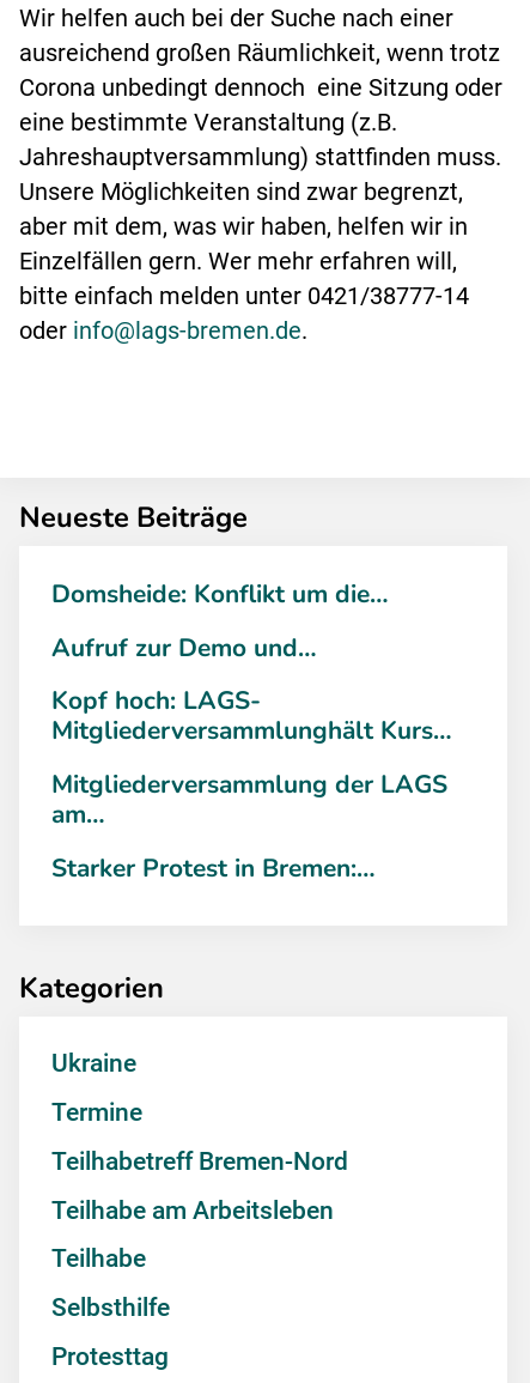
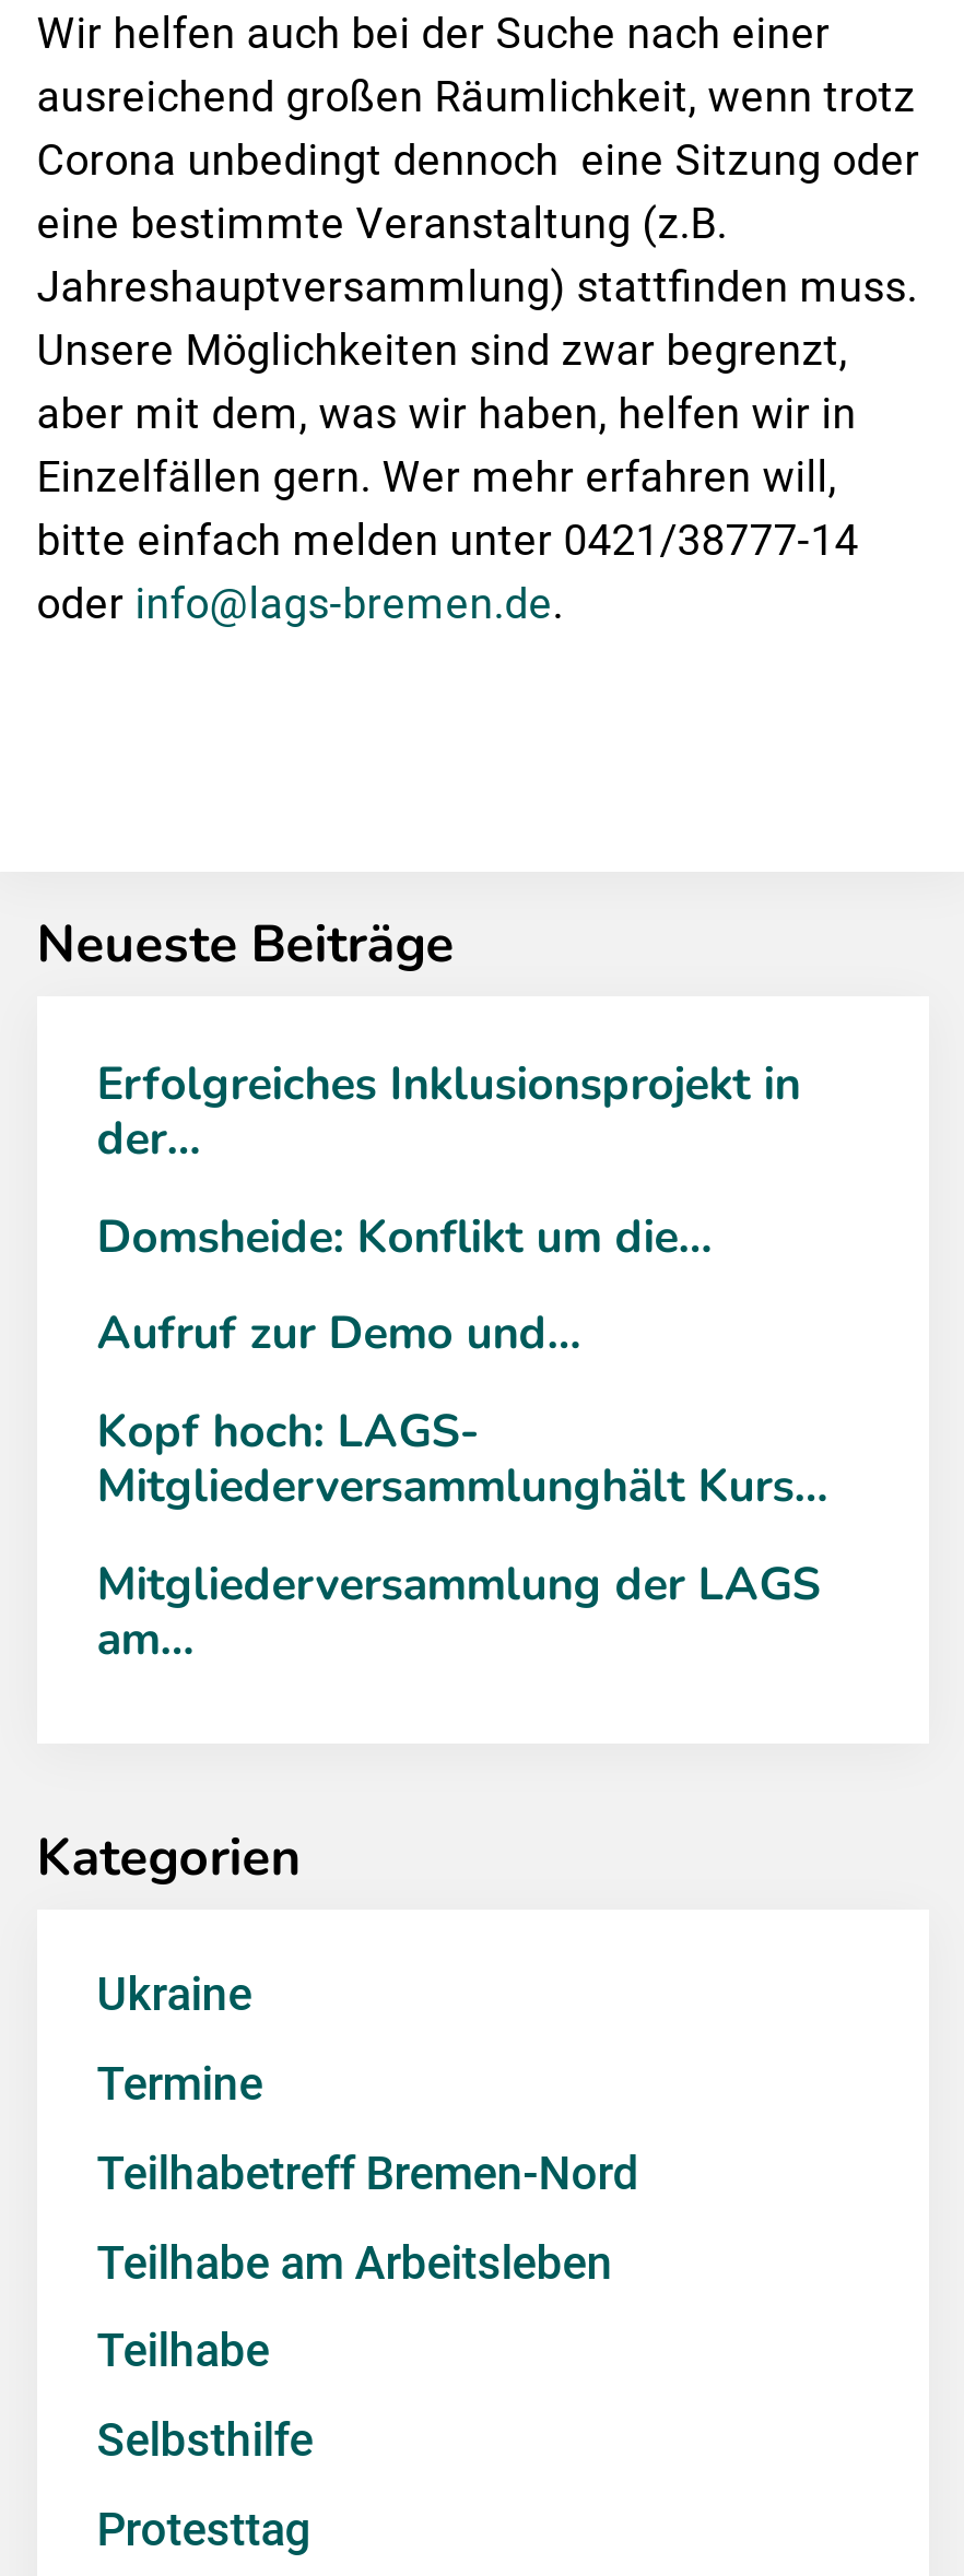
none -> [97,1053,801,1169] Erfolgreiches Inklusionsprojekt in | der…
moved [52,577,453,831] -> [97,1205,829,1669]: Domsheide: Konflikt um die… | Aufruf zur Demo und… | Kopf hoch: LAGS- | Mitgliederversammlunghält Kurs… | Mitgliederversammlung der LAGS | am…
[52,851,376,885] Starker Protest in Bremen:… -> none

